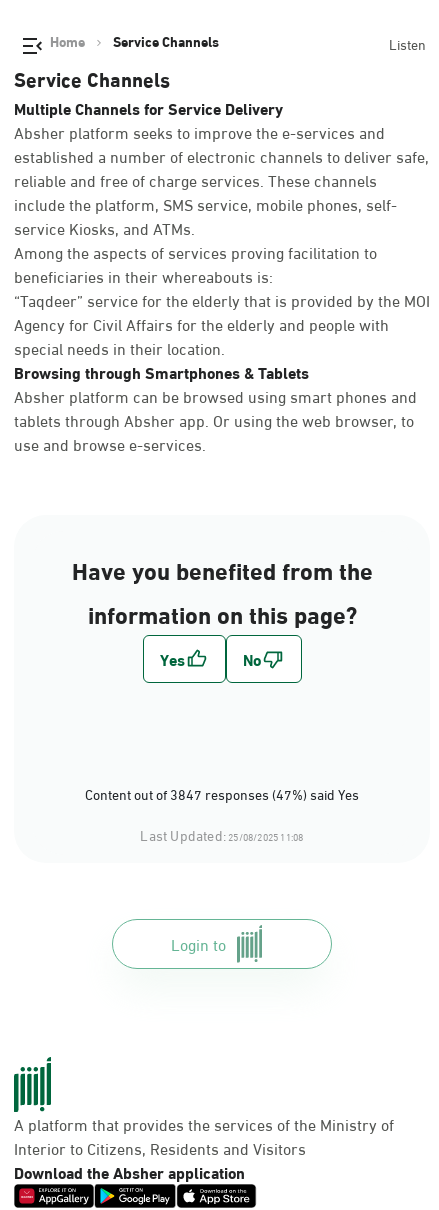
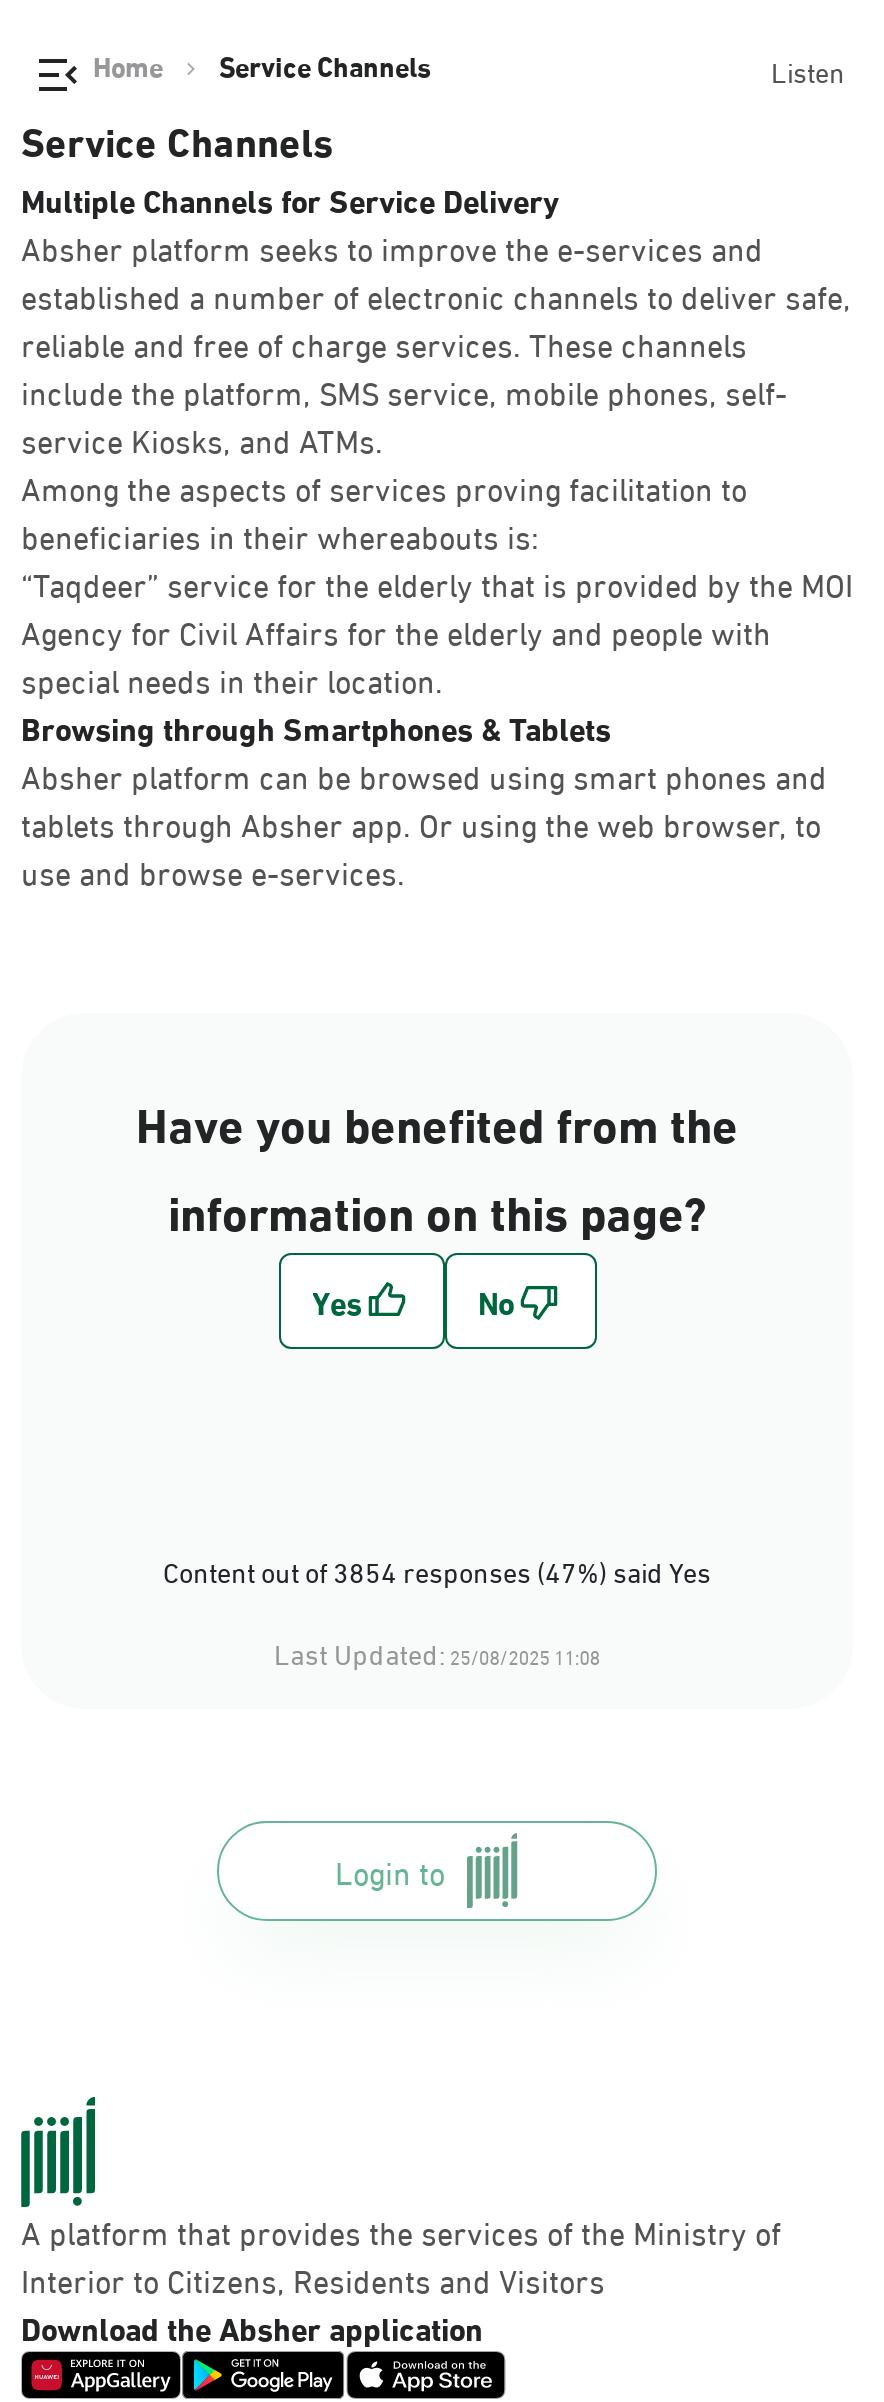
[85,781,359,806] Content out of 3847 responses (47%) said Yes -> [163,1544,711,1594] Content out of 3854 responses (47%) said Yes

